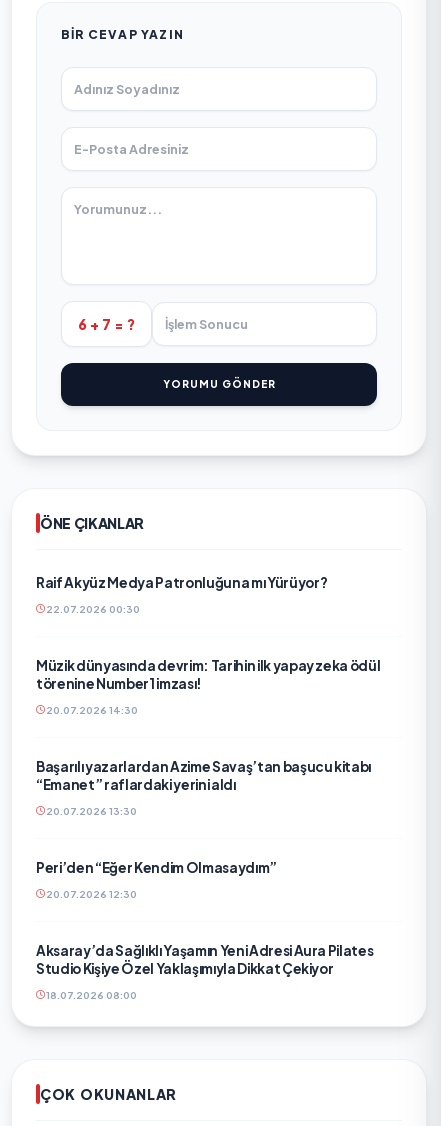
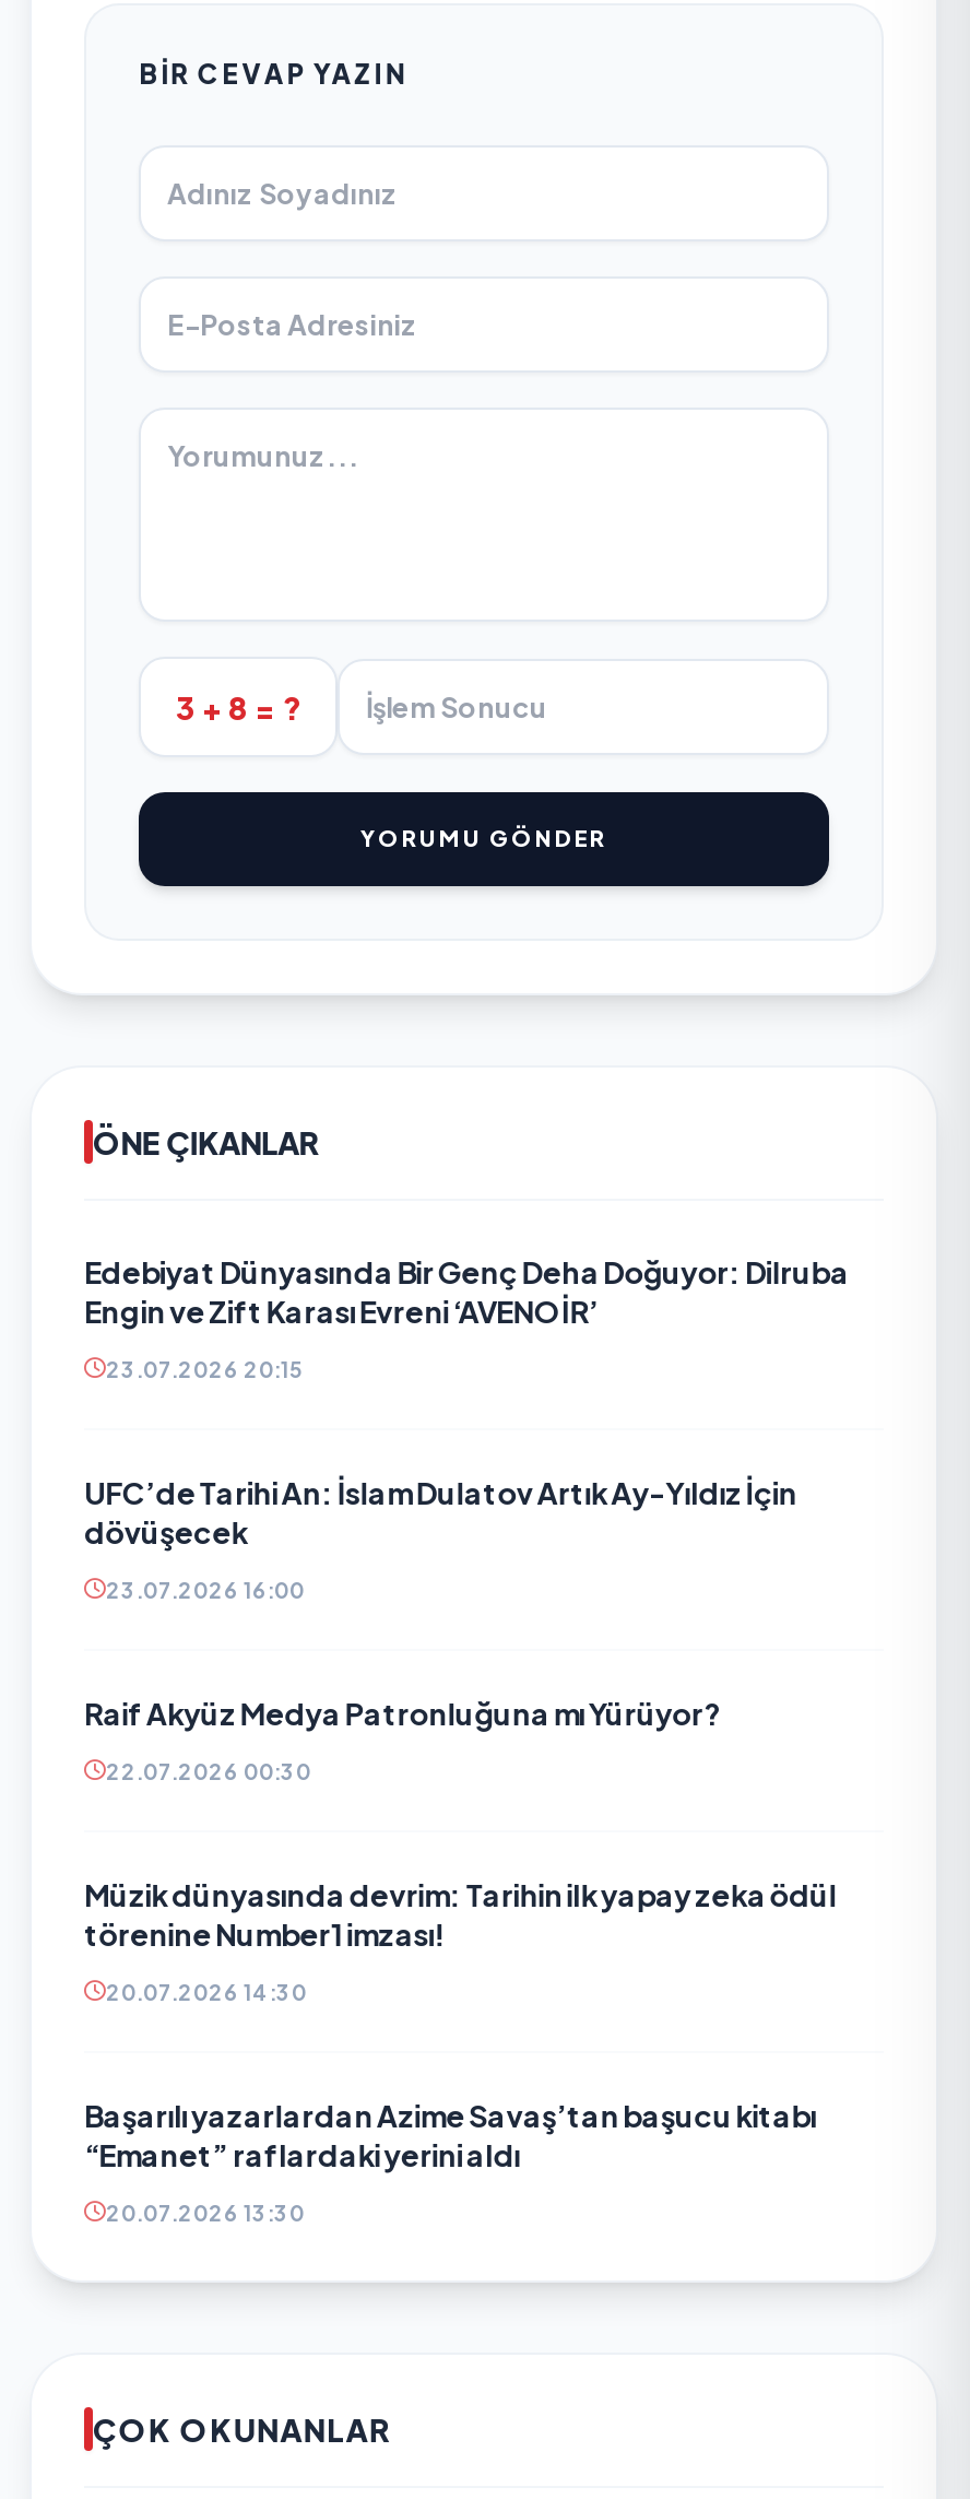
[78,314,135,332] 6 + 7 = ? -> [176,686,300,726] 3 + 8 = ?
none -> [84,1252,849,1602] Edebiyat Dünyasında Bir Genç Deha Doğuyor: Dilruba | Engin ve Zift Karası Evreni ‘AVENOİR’ | 23.07.2026 20:15 | UFC’de Tarihi An: İslam Dulatov Artık Ay-Yıldız İçin | dövüşecek | 23.07.2026 16:00
moved [36,573,380,816] -> [84,1694,837,2225]: Raif Akyüz Medya Patronluğuna mı Yürüyor? | 22.07.2026 00:30 | Müzik dünyasında devrim: Tarihin ilk yapay zeka ödül | 20.07.2026 14:30 | Başarılı yazarlardan Azime Savaş’tan başucu kitabı | “Emanet” raflardaki yerini aldı | 20.07.2026 13:30
[36,858,373,1000] Peri’den “Eğer Kendim Olmasaydım” | 20.07.2026 12:30 | Aksaray’da Sağlıklı Yaşamın Yeni Adresi Aura Pilates | Studio Kişiye Özel Yaklaşımıyla Dikkat Çekiyor | 18.07.2026 08:00 -> none

